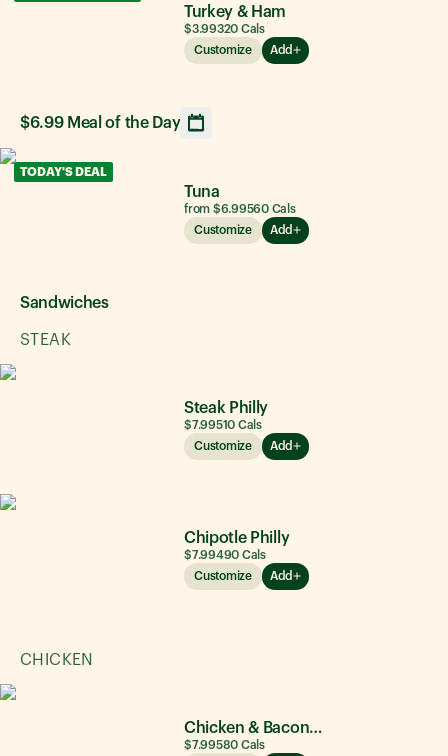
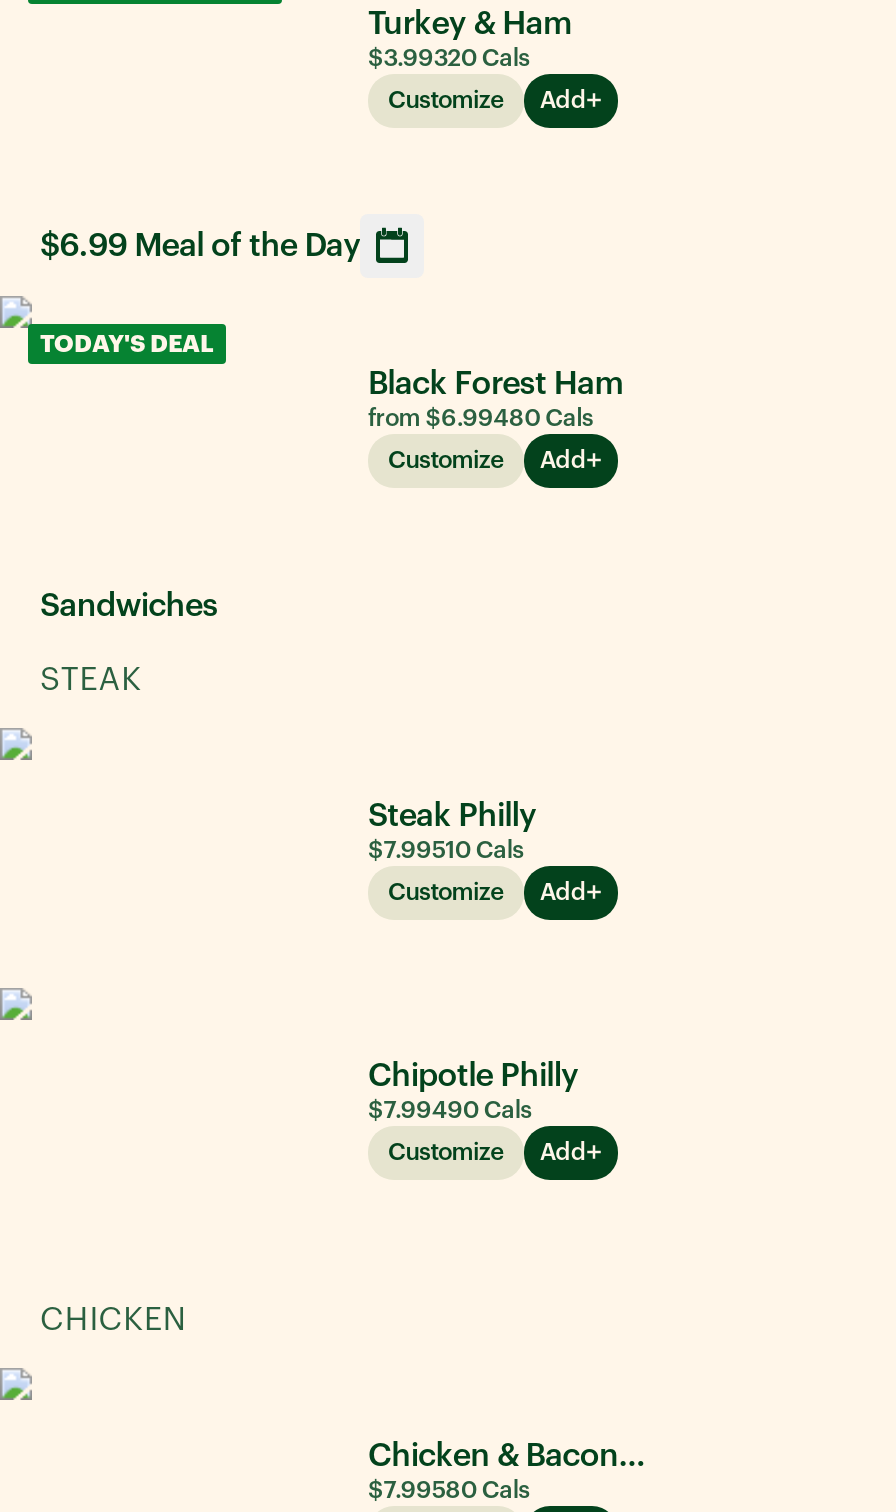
[184,183,296,214] Tuna | from $6.99560 Cals -> [368,367,624,429] Black Forest Ham | from $6.99480 Cals

